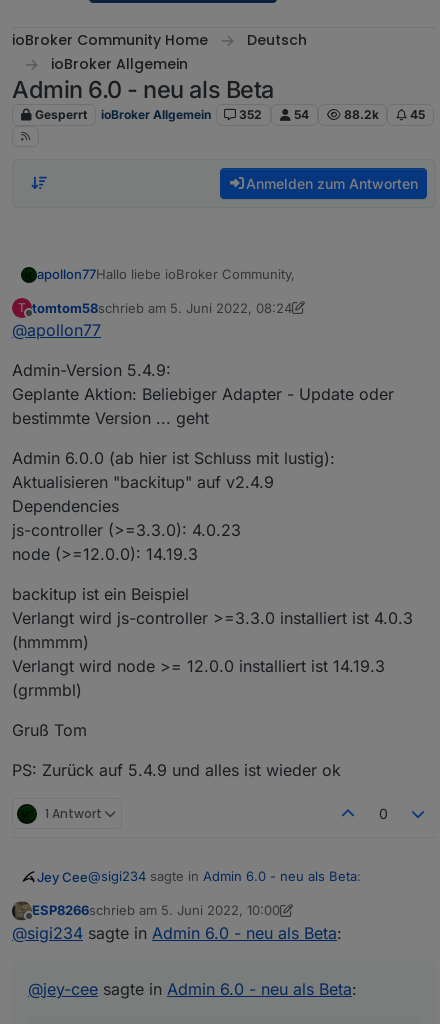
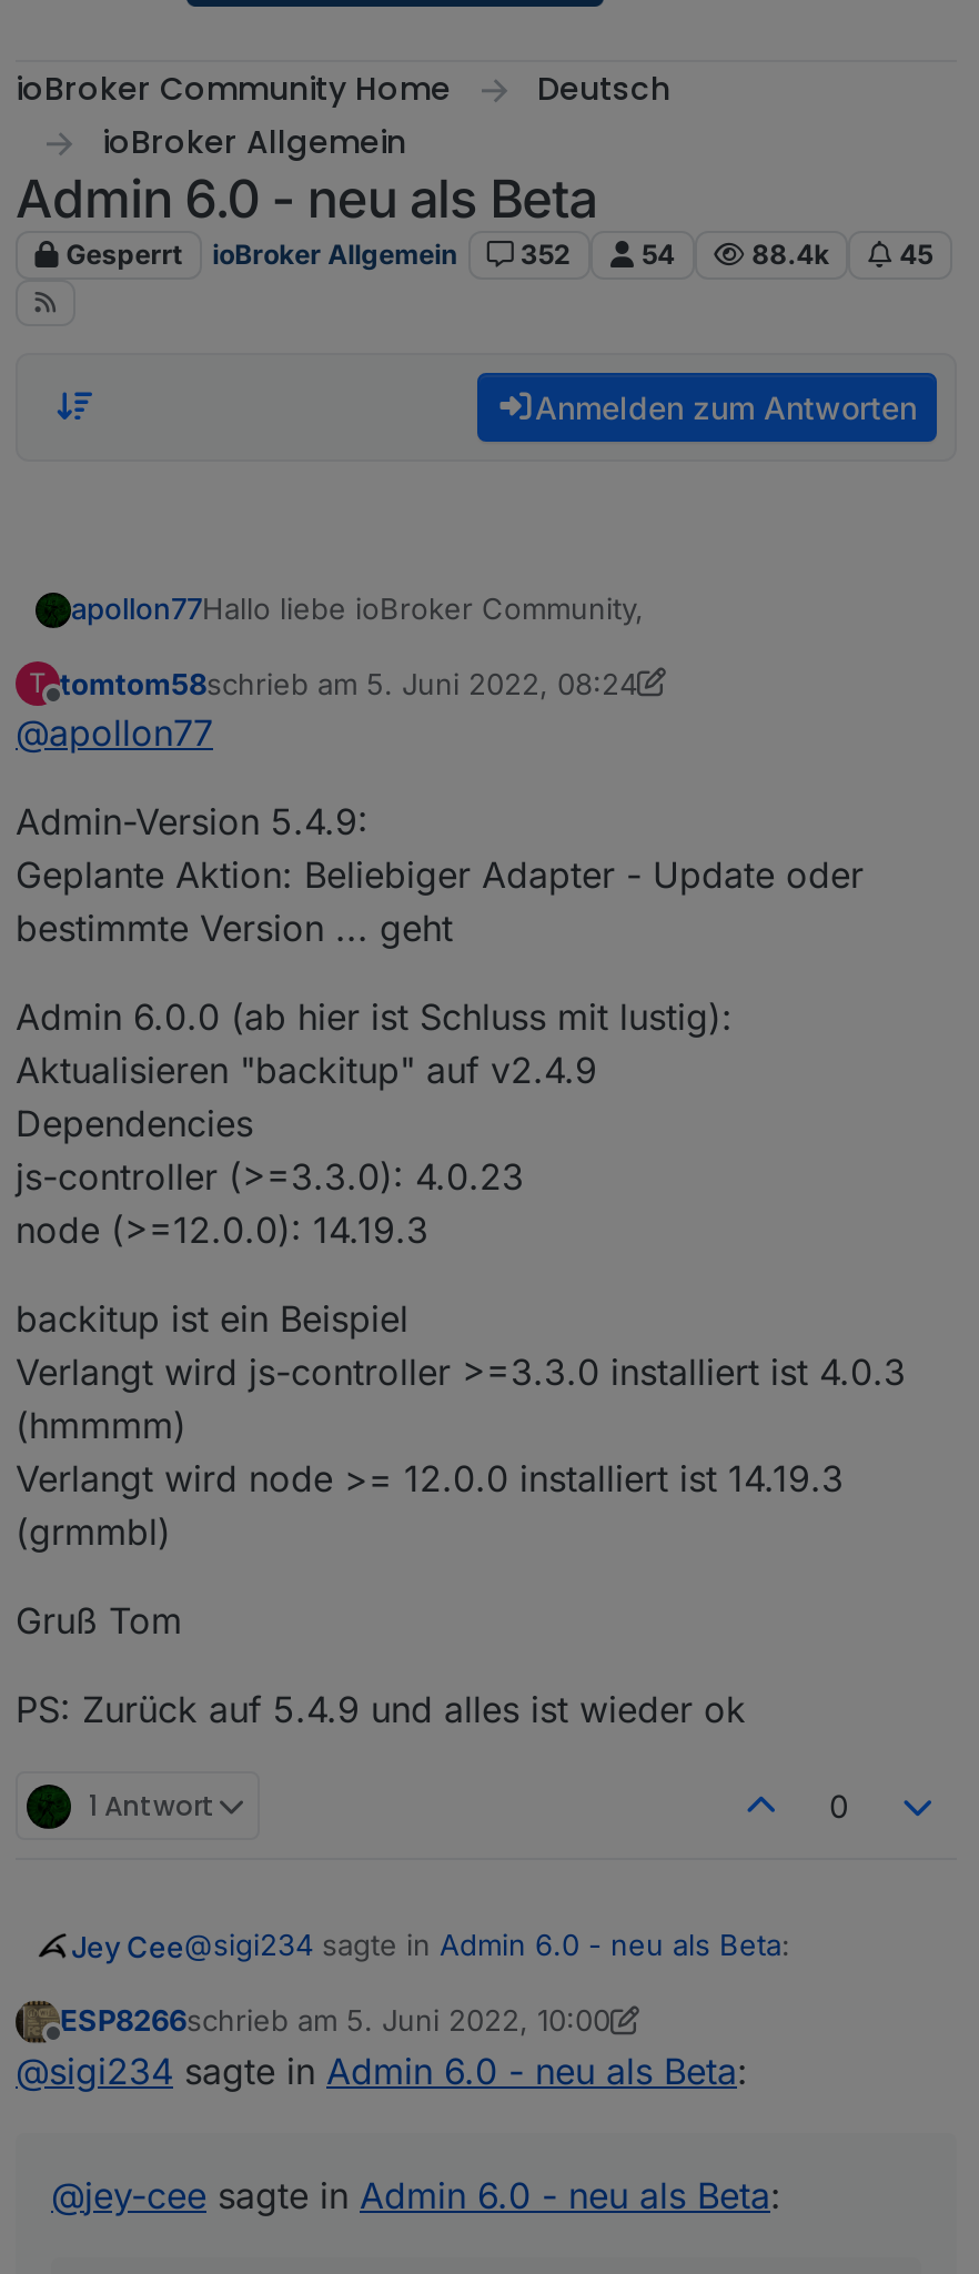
[344,107,379,122] 88.2k -> [752,238,829,271] 88.4k

